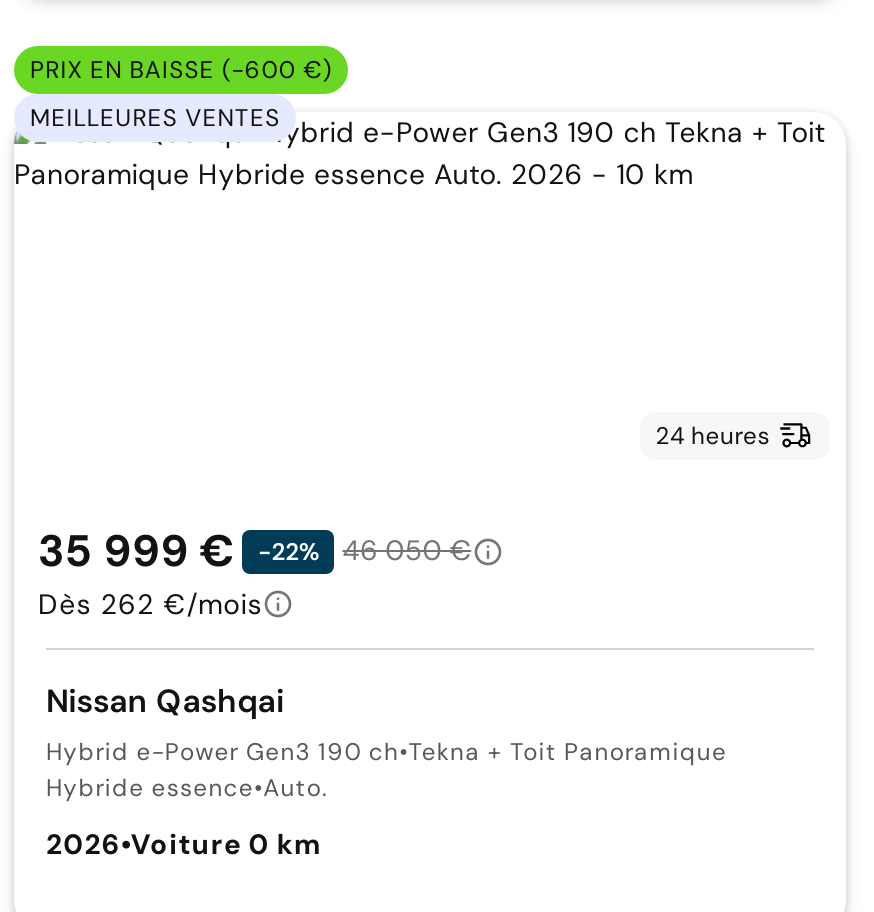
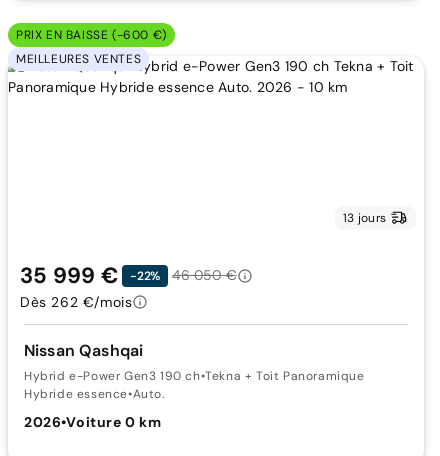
[656,420,770,452] 24 heures -> [343,210,386,226] 13 jours

